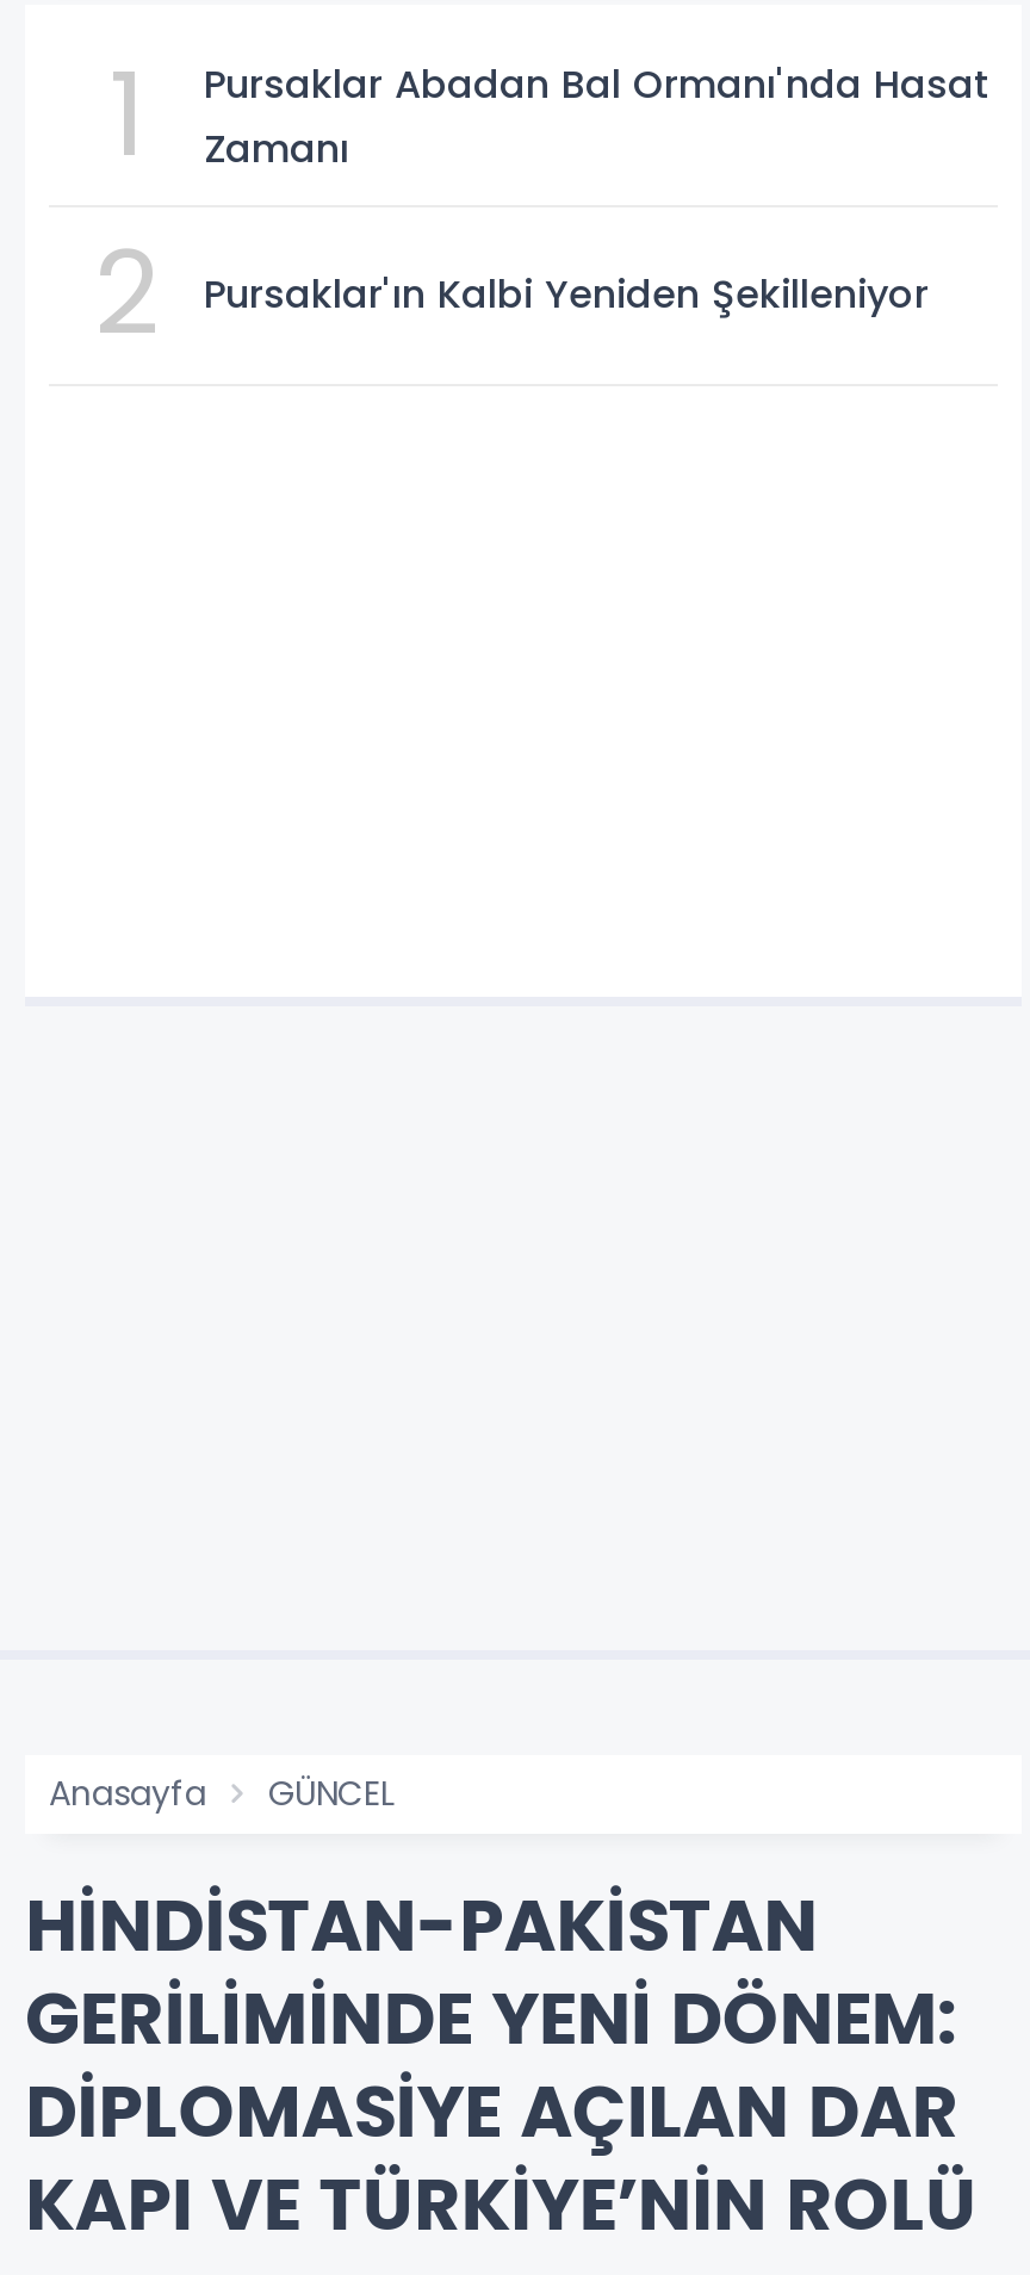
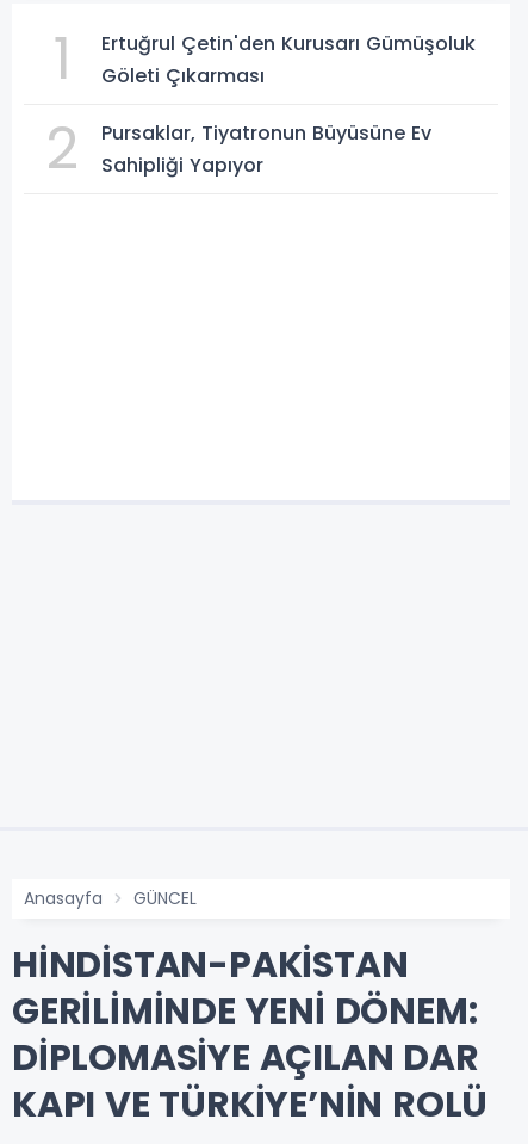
[204,57,991,176] Pursaklar Abadan Bal Ormanı'nda Hasat | Zamanı -> [101,29,476,89] Ertuğrul Çetin'den Kurusarı Gümüşoluk | Göleti Çıkarması
[204,268,929,322] Pursaklar'ın Kalbi Yeniden Şekilleniyor -> [101,119,431,179] Pursaklar, Tiyatronun Büyüsüne Ev | Sahipliği Yapıyor

